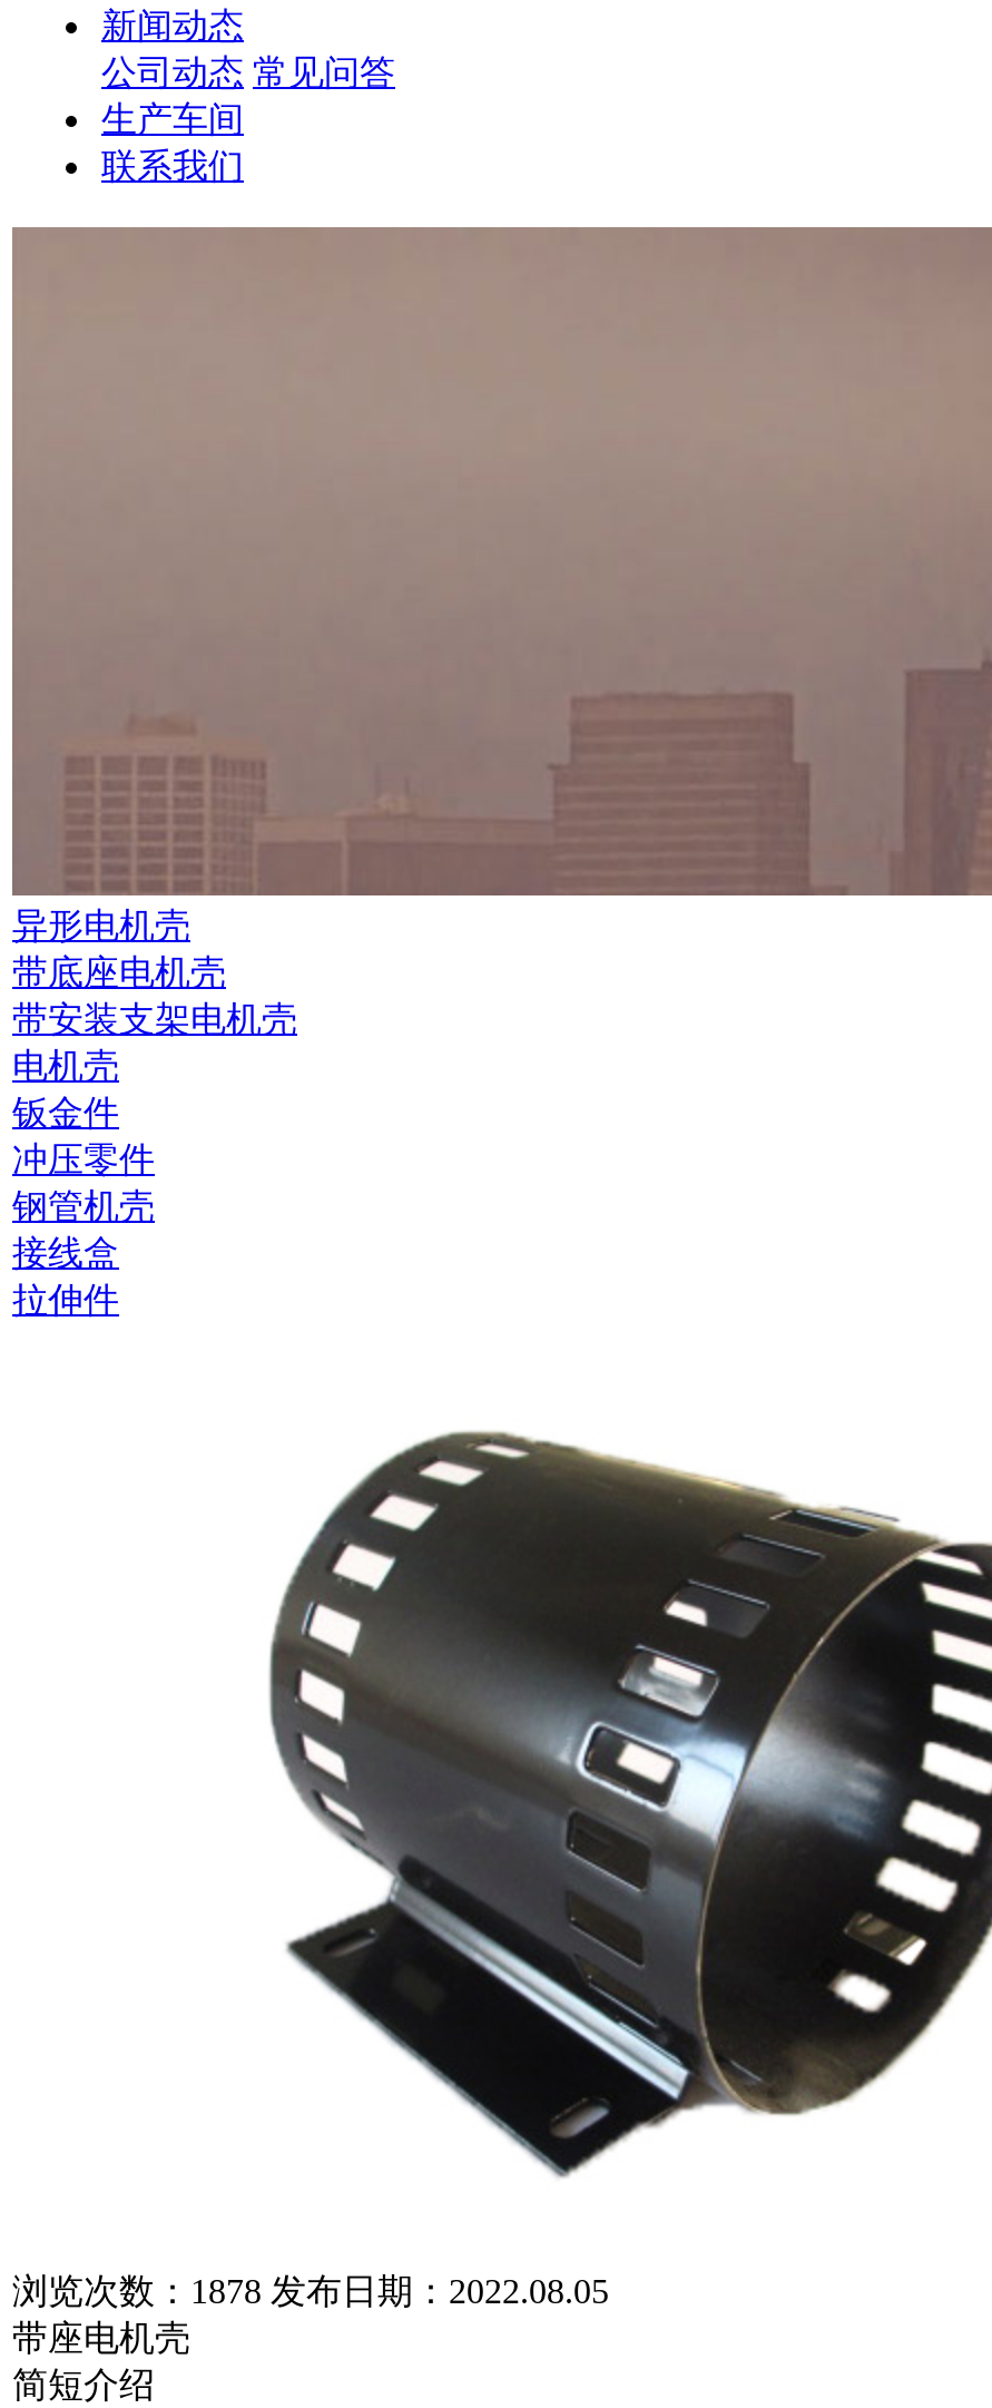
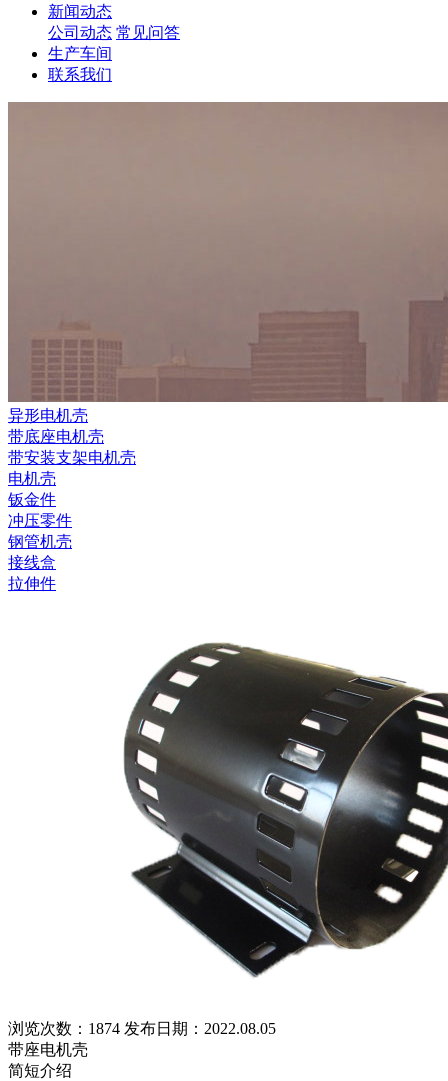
[12,2272,609,2310] 浏览次数：1878 发布日期：2022.08.05 -> [8,1020,276,1037] 浏览次数：1874 发布日期：2022.08.05

